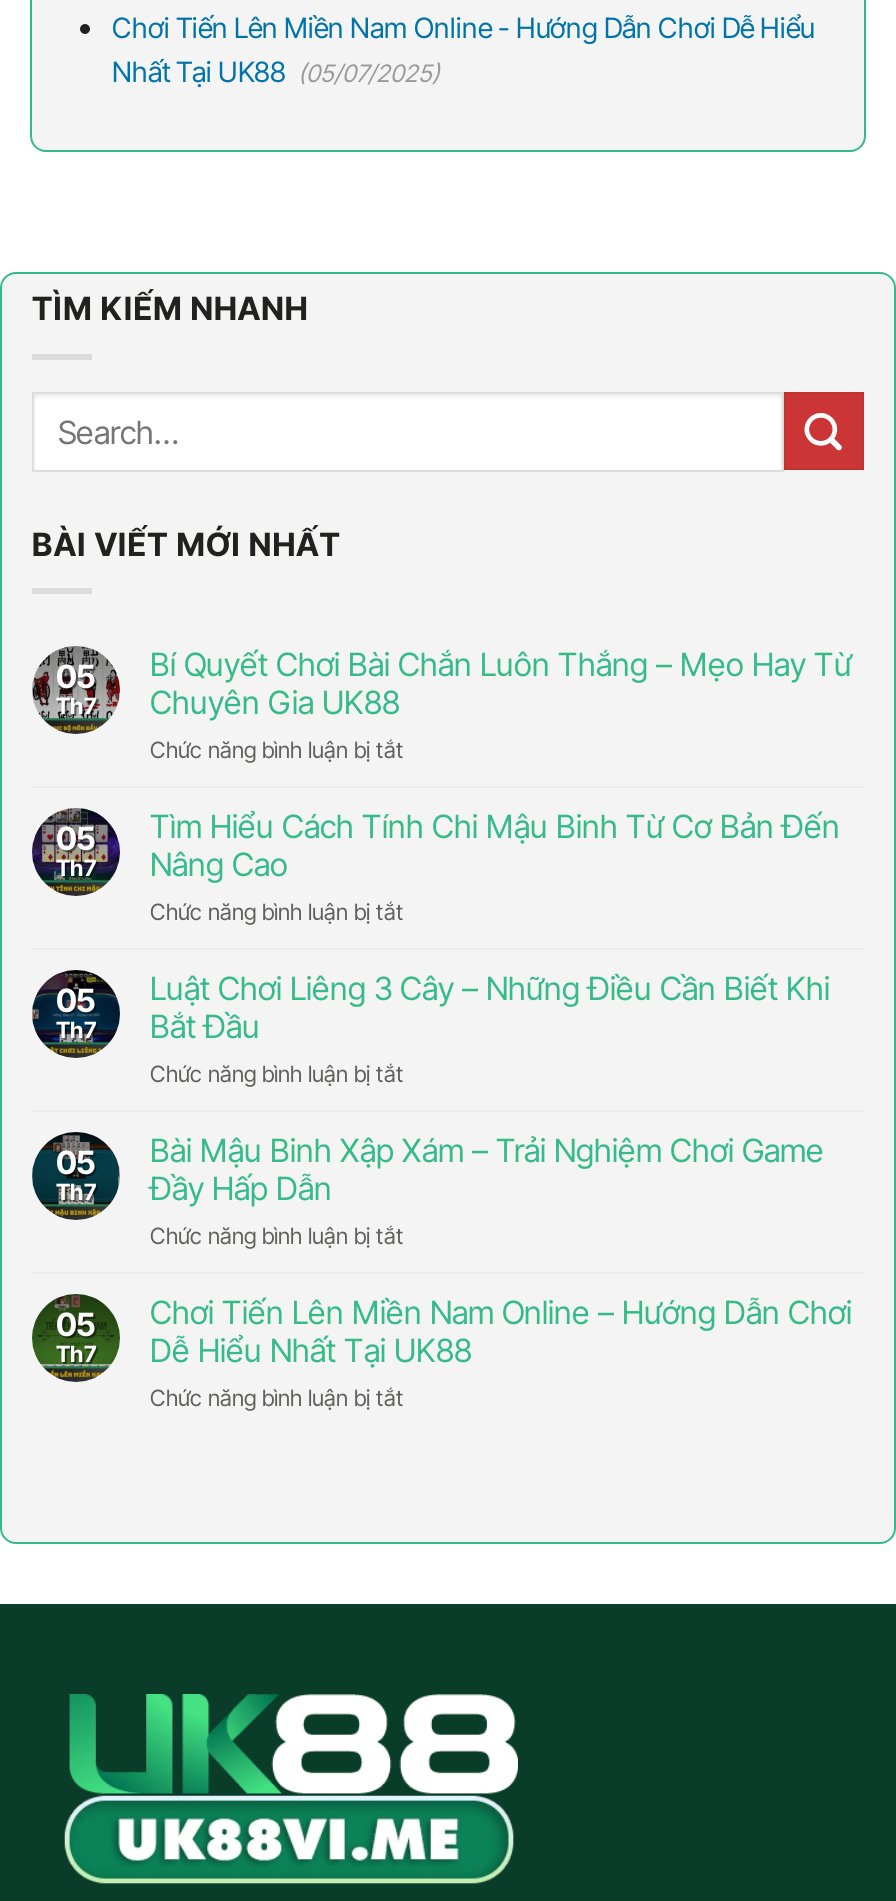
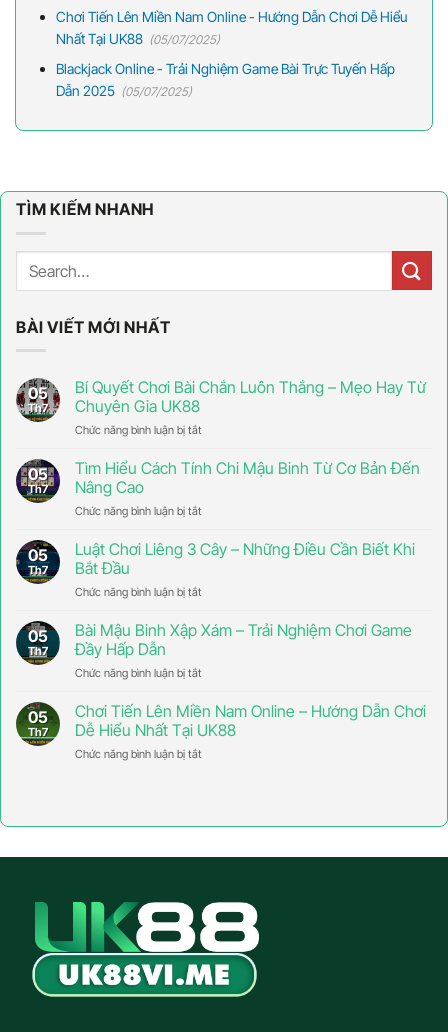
none -> [56,60,395,99] Blackjack Online - Trải Nghiệm Game Bài Trực Tuyến Hấp | Dẫn 2025 (05/07/2025)

